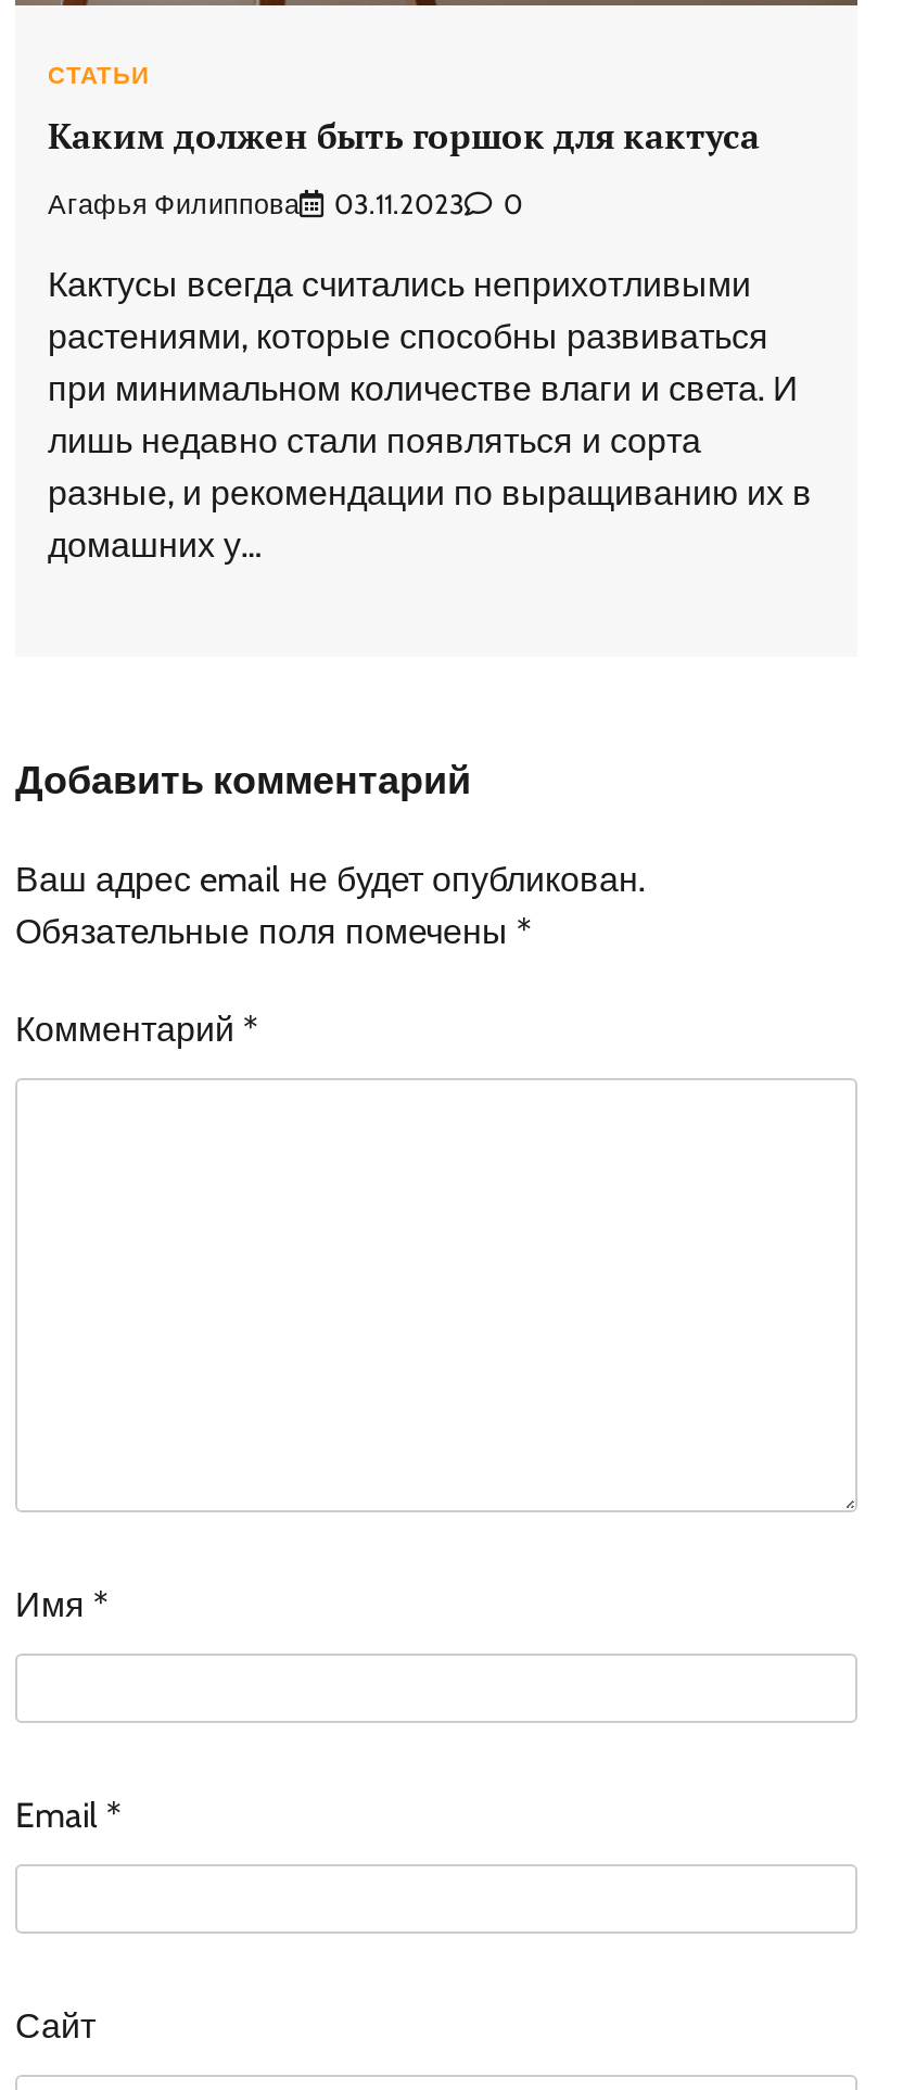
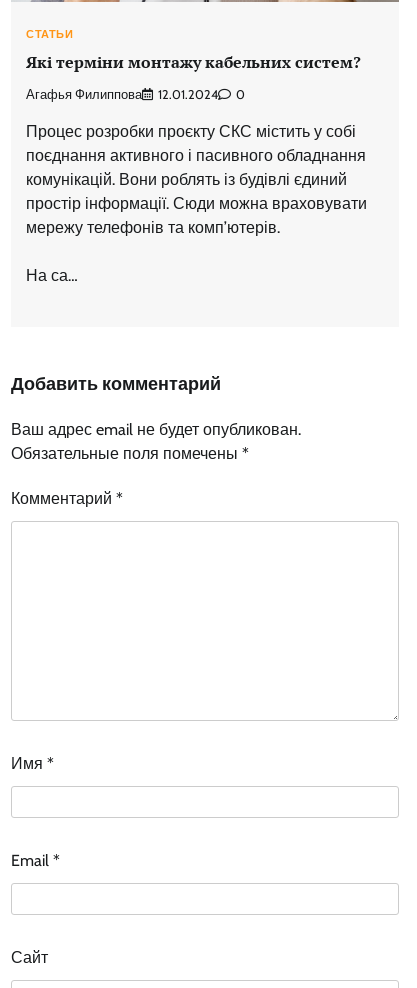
[48,111,760,159] Каким должен быть горшок для кактуса -> [26,51,361,73] Які терміни монтажу кабельних систем?
[334,188,465,221] 03.11.2023 -> [158,87,218,102] 12.01.2024
[48,264,812,566] Кактусы всегда считались неприхотливыми | растениями, которые способны развиваться | при минимальном количестве влаги и света. И | лишь недавно стали появляться и сорта | разные, и рекомендации по выращиванию их в | домашних у… -> [26,122,367,285] Процес розробки проєкту СКС містить у собі | поєднання активного і пасивного обладнання | комунікацій. Вони роблять із будівлі єдиний | простір інформації. Сюди можна враховувати | мережу телефонів та комп’ютерів. | На са…

